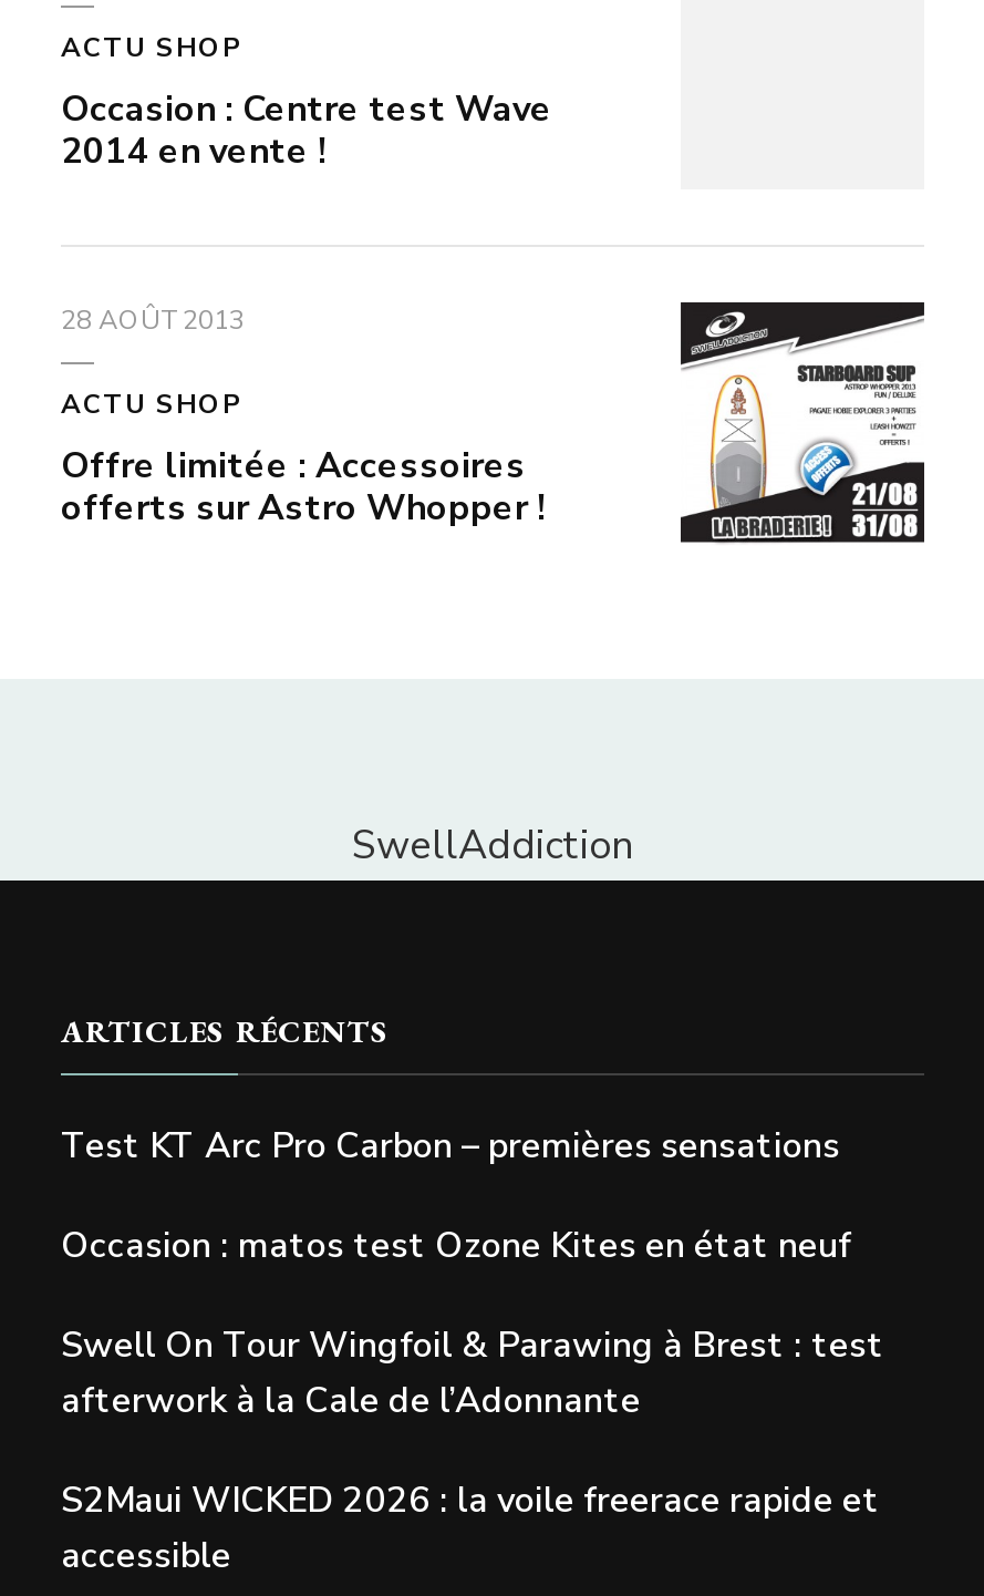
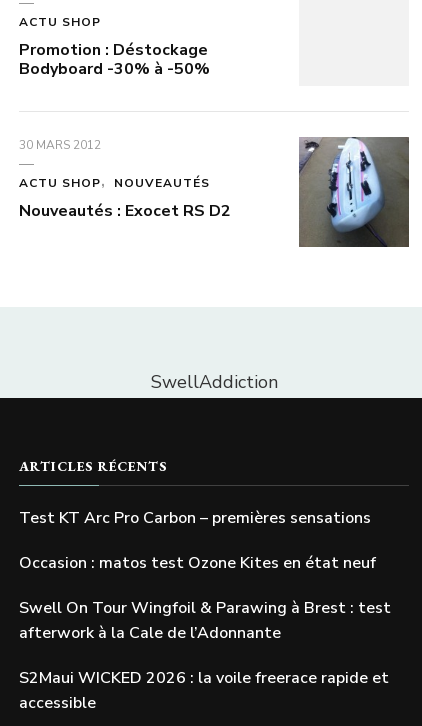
[61,84,552,175] Occasion : Centre test Wave | 2014 en vente ! -> [19,38,210,79] Promotion : Déstockage | Bodyboard -30% à -50%
[61,301,245,337] 28 AOÛT 2013 -> [19,136,101,152] 30 MARS 2012
[681,302,924,546] [image] -> [298,137,410,248] [image]
[61,441,546,532] Offre limitée : Accessoires | offerts sur Astro Whopper ! -> [19,174,231,221] NOUVEAUTÉS | Nouveautés : Exocet RS D2

